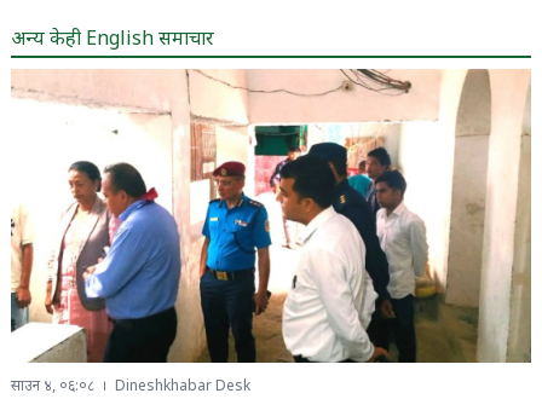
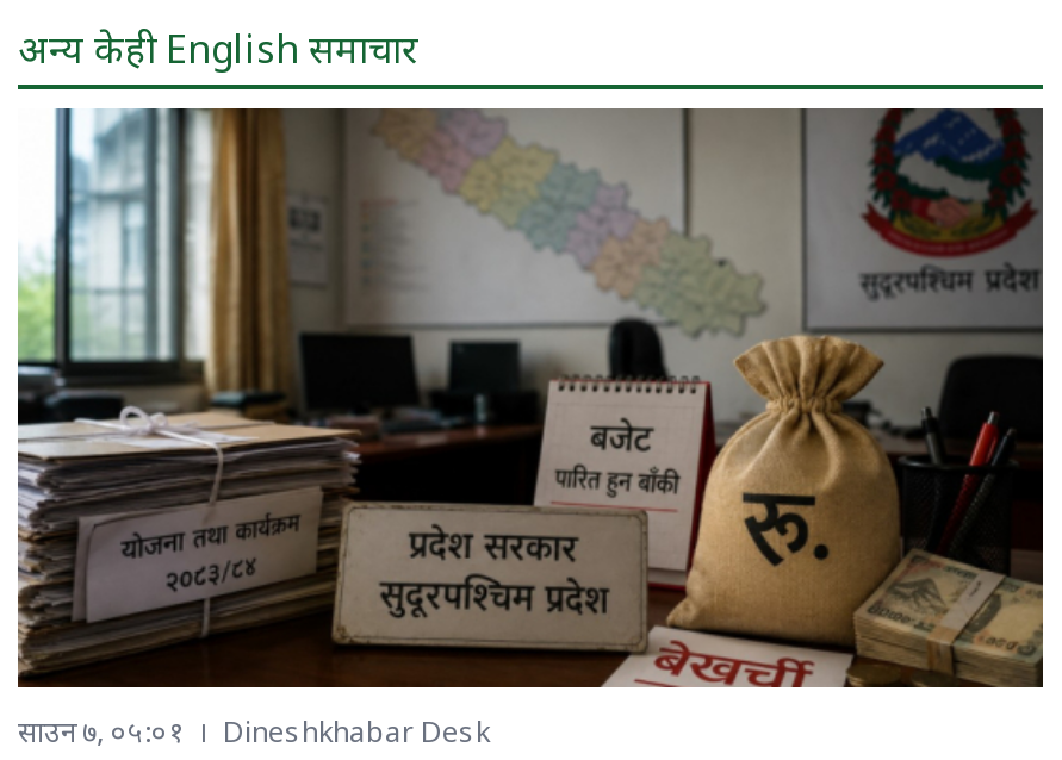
[11,68,532,396] [image] | साउन ४, ०६:०८ Dineshkhabar Desk -> [15,83,1045,755] [image] | साउन ७, ०५:०१ Dineshkhabar Desk

